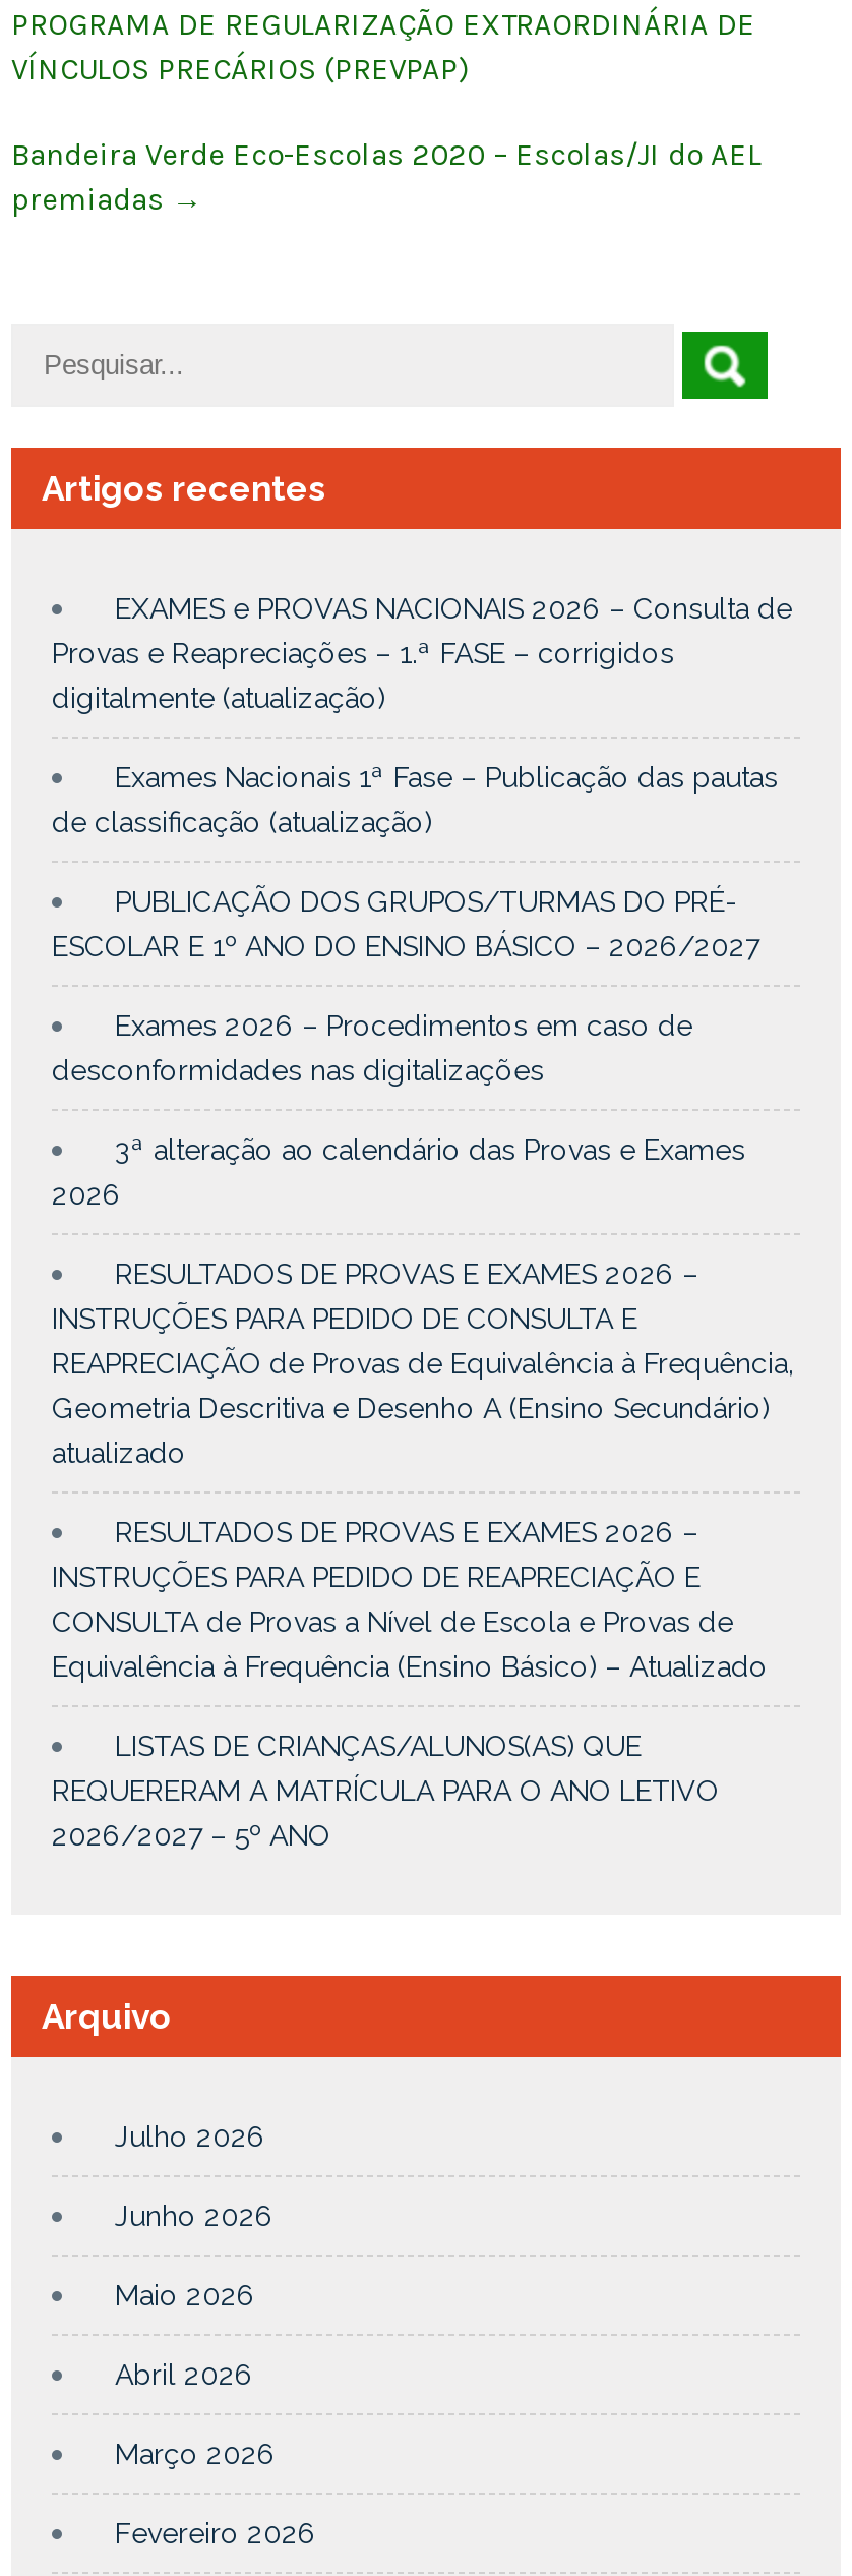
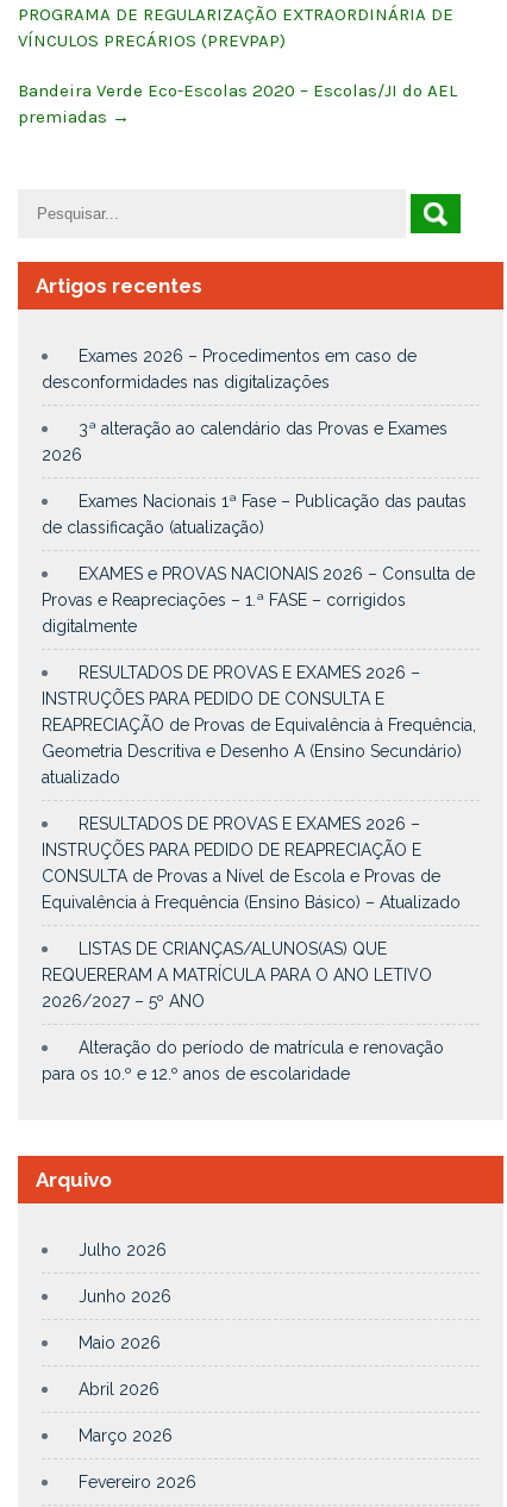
moved [52,593,792,839] -> [42,492,475,610]: Exames Nacionais 1ª Fase – Publicação das pautas | de classificação (atualização) | EXAMES e PROVAS NACIONAIS 2026 – Consulta de | Provas e Reapreciações – 1.ª FASE – corrigidos
[52,682,759,963] digitalmente (atualização) | PUBLICAÇÃO DOS GRUPOS/TURMAS DO PRÉ- | ESCOLAR E 1º ANO DO ENSINO BÁSICO – 2026/2027 -> none
moved [52,1010,745,1211] -> [42,347,447,465]: Exames 2026 – Procedimentos em caso de | desconformidades nas digitalizações | 3ª alteração ao calendário das Provas e Exames | 2026
none -> [42,617,137,636] digitalmente
moved [52,1258,794,1852] -> [42,663,476,1011]: RESULTADOS DE PROVAS E EXAMES 2026 – | INSTRUÇÕES PARA PEDIDO DE CONSULTA E | REAPRECIAÇÃO de Provas de Equivalência à Frequência, | ... | REQUERERAM A MATRÍCULA PARA O ANO LETIVO | 2026/2027 – 5º ANO
none -> [42,1038,444,1084] Alteração do período de matrícula e renovação | para os 10.º e 12.º anos de escolaridade

